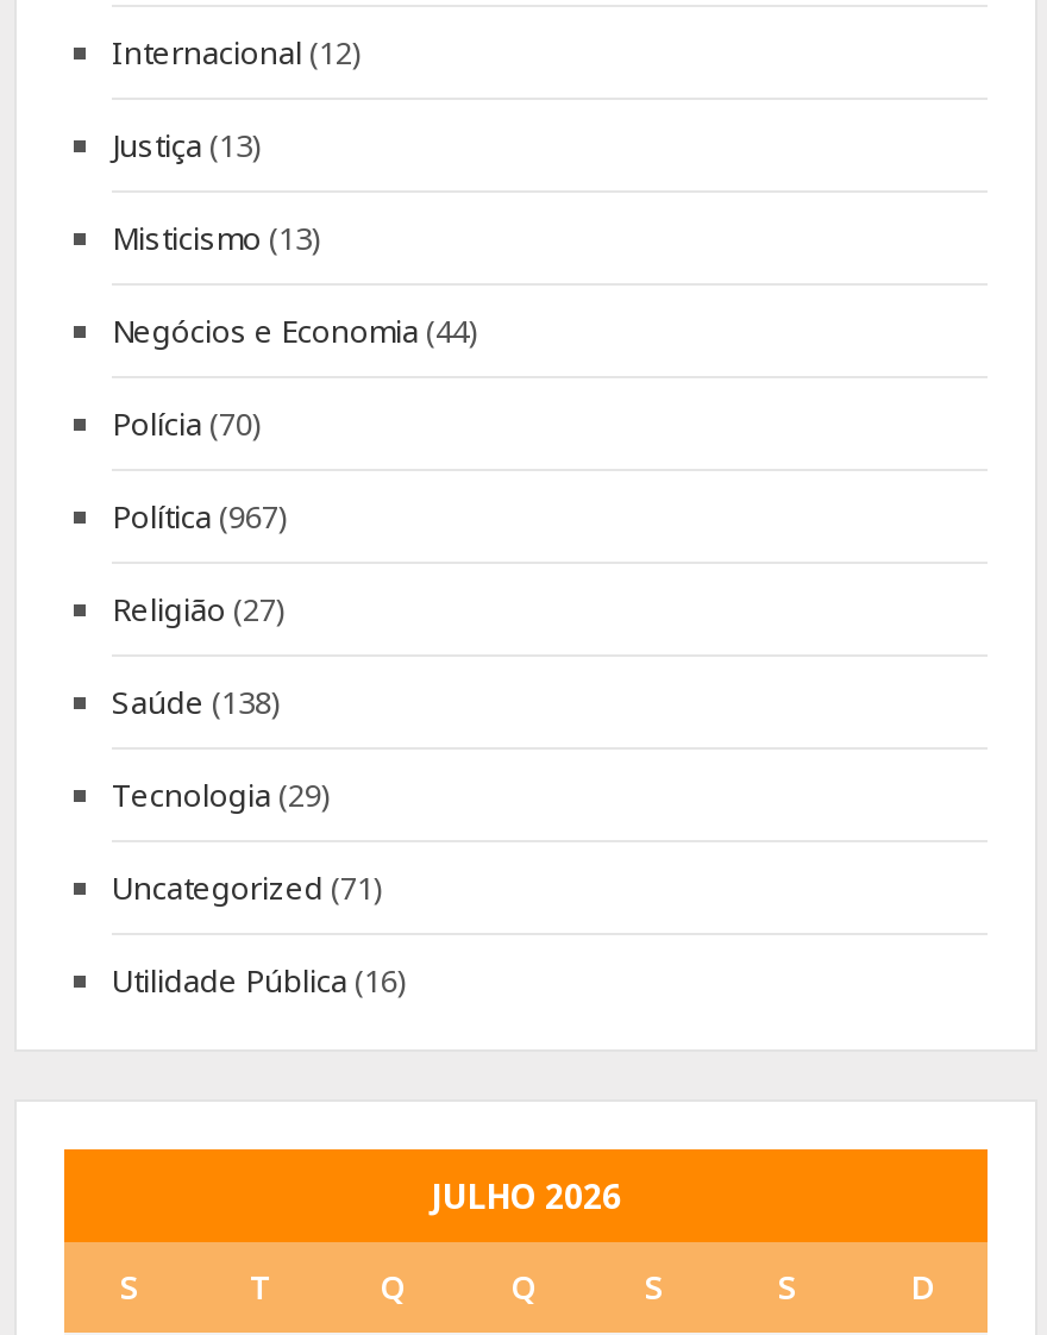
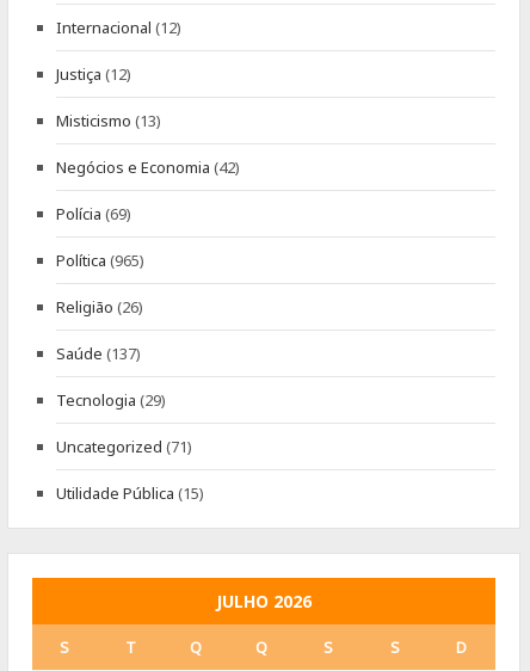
[112,124,262,167] Justiça (13) -> [56,64,131,85] Justiça (12)
[112,310,478,353] Negócios e Economia (44) -> [56,157,240,178] Negócios e Economia (42)
[112,403,262,445] Polícia (70) -> [56,203,131,225] Polícia (69)
[112,495,288,538] Política (967) -> [56,250,144,271] Política (965)
[112,588,286,631] Religião (27) -> [56,296,143,318] Religião (26)
[112,681,281,724] Saúde (138) -> [56,343,141,364] Saúde (137)
[112,959,407,1002] Utilidade Pública (16) -> [56,483,204,504] Utilidade Pública (15)

